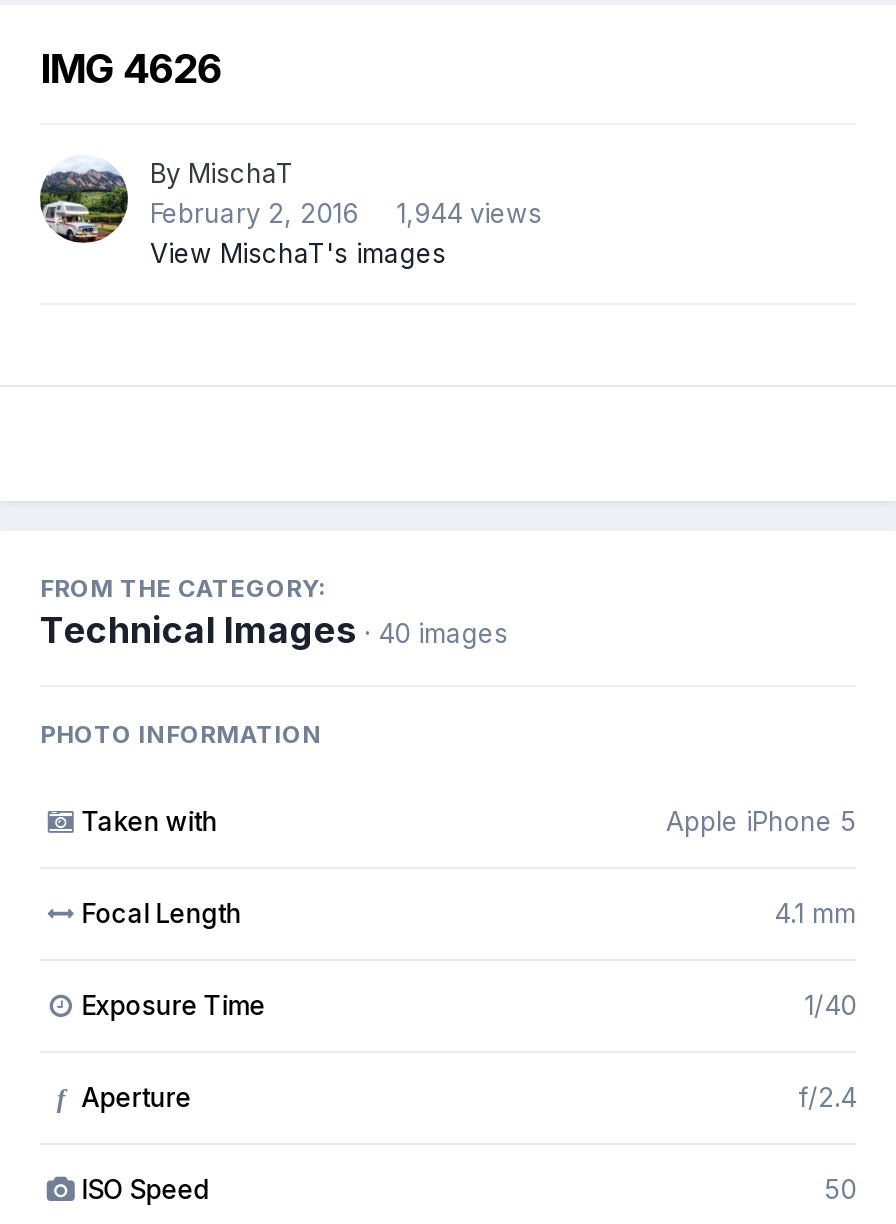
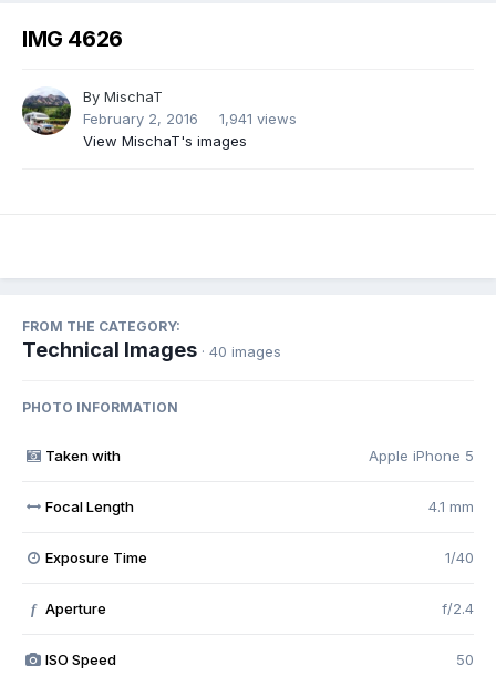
[150,197,542,229] February 2, 2016 1,944 views -> [83,110,297,128] February 2, 2016 1,941 views

